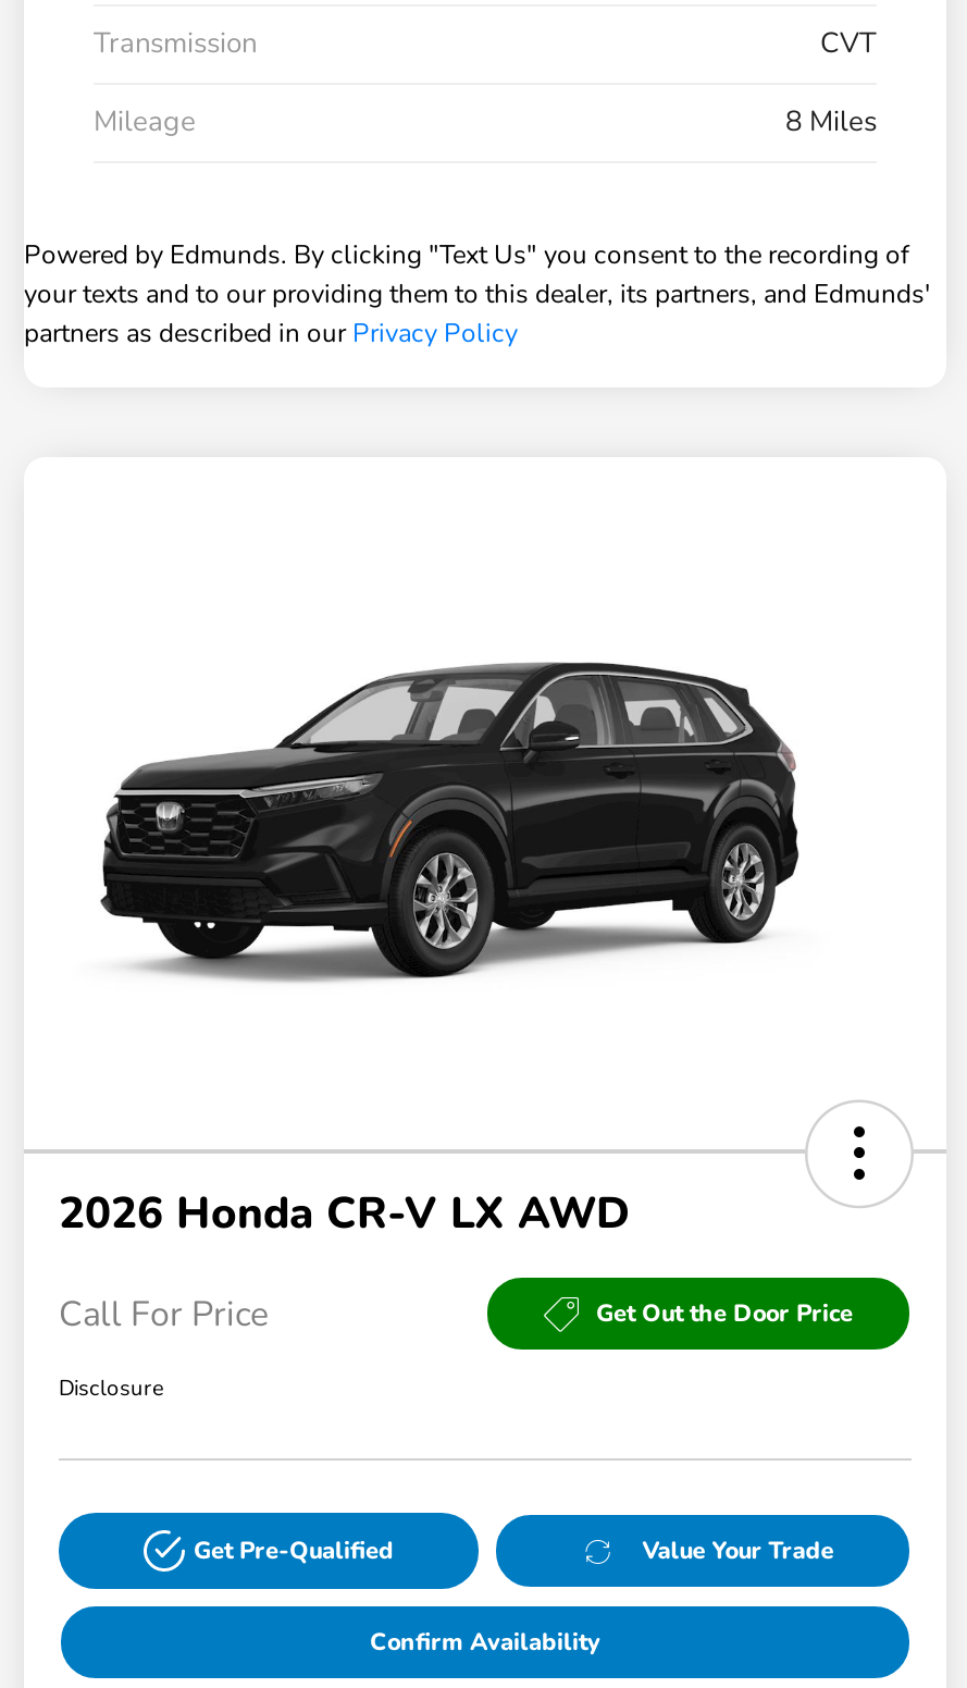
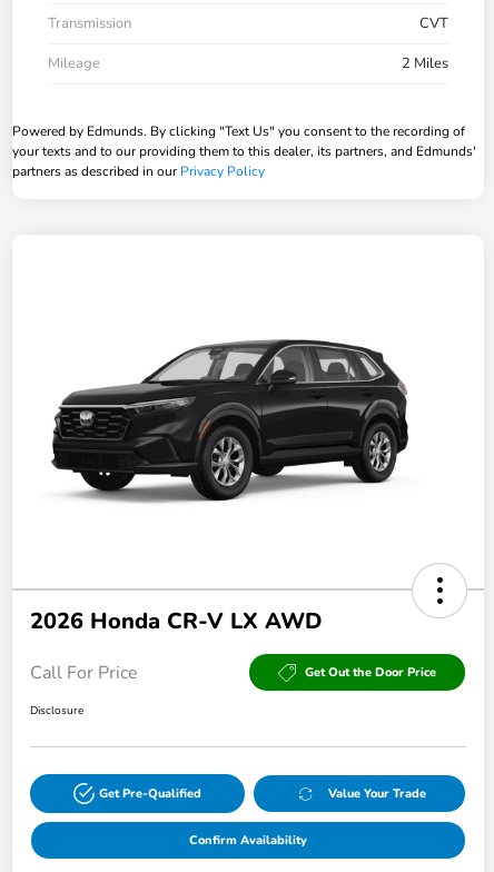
[785,103,877,142] 8 Miles -> [402,54,448,74] 2 Miles

